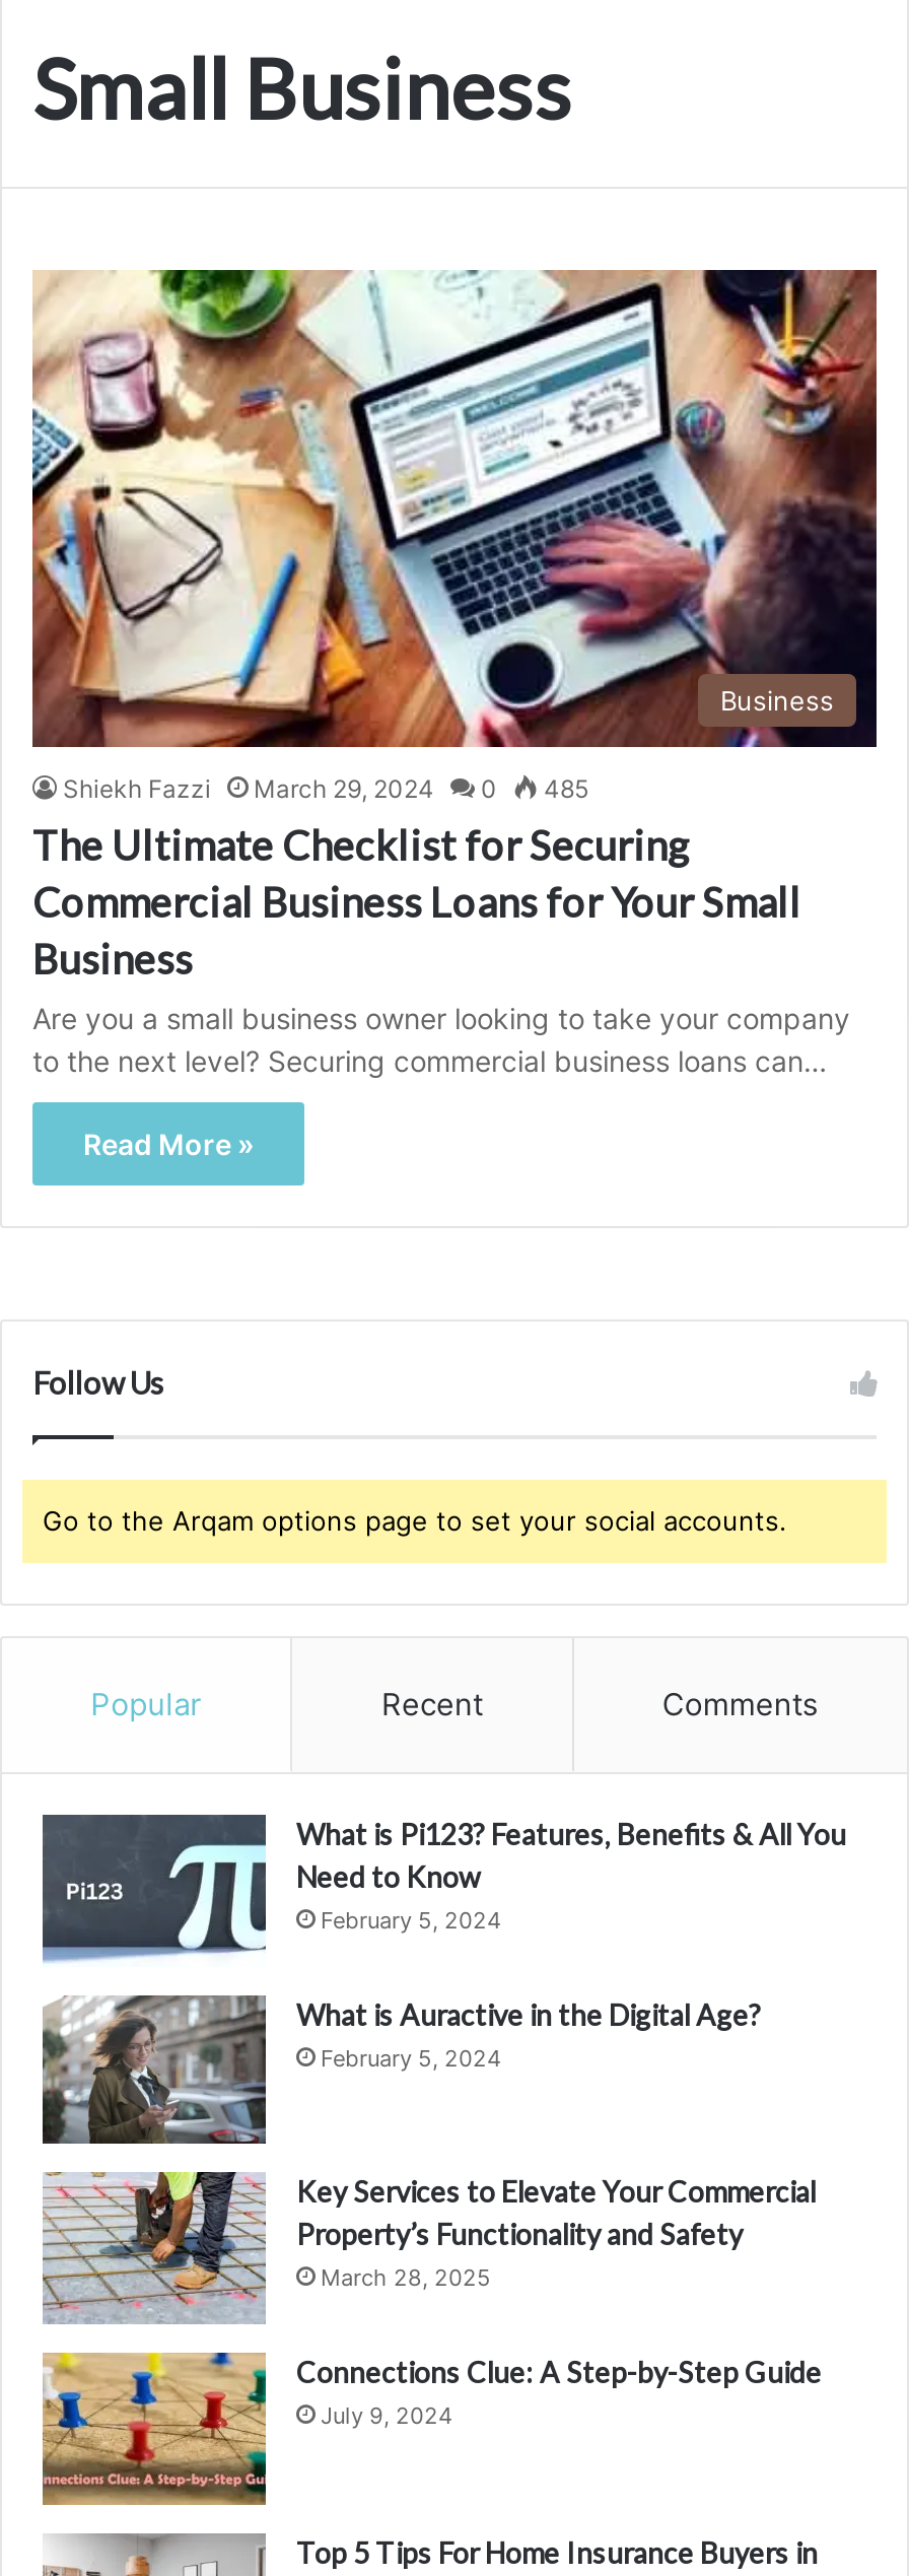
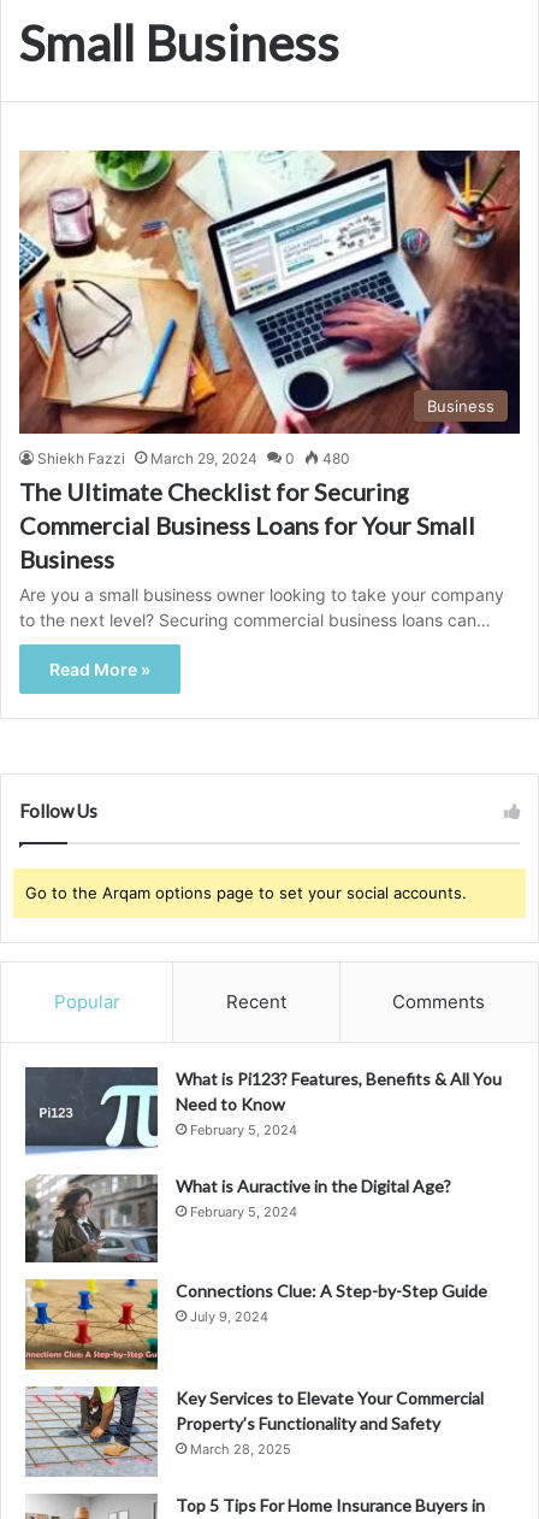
[63,773,588,804] Shiekh Fazzi March 29, 2024 0 485 -> [37,449,350,467] Shiekh Fazzi March 29, 2024 0 480
moved [39,2168,816,2326] -> [23,1384,484,1478]: [image] | Key Services to Elevate Your Commercial | Property’s Functionality and Safety | March 28, 2025
moved [43,2351,822,2507] -> [25,1278,487,1371]: [image] | Connections Clue: A Step-by-Step Guide | July 9, 2024

